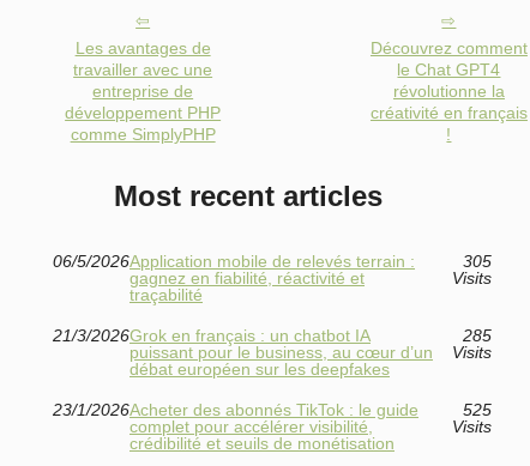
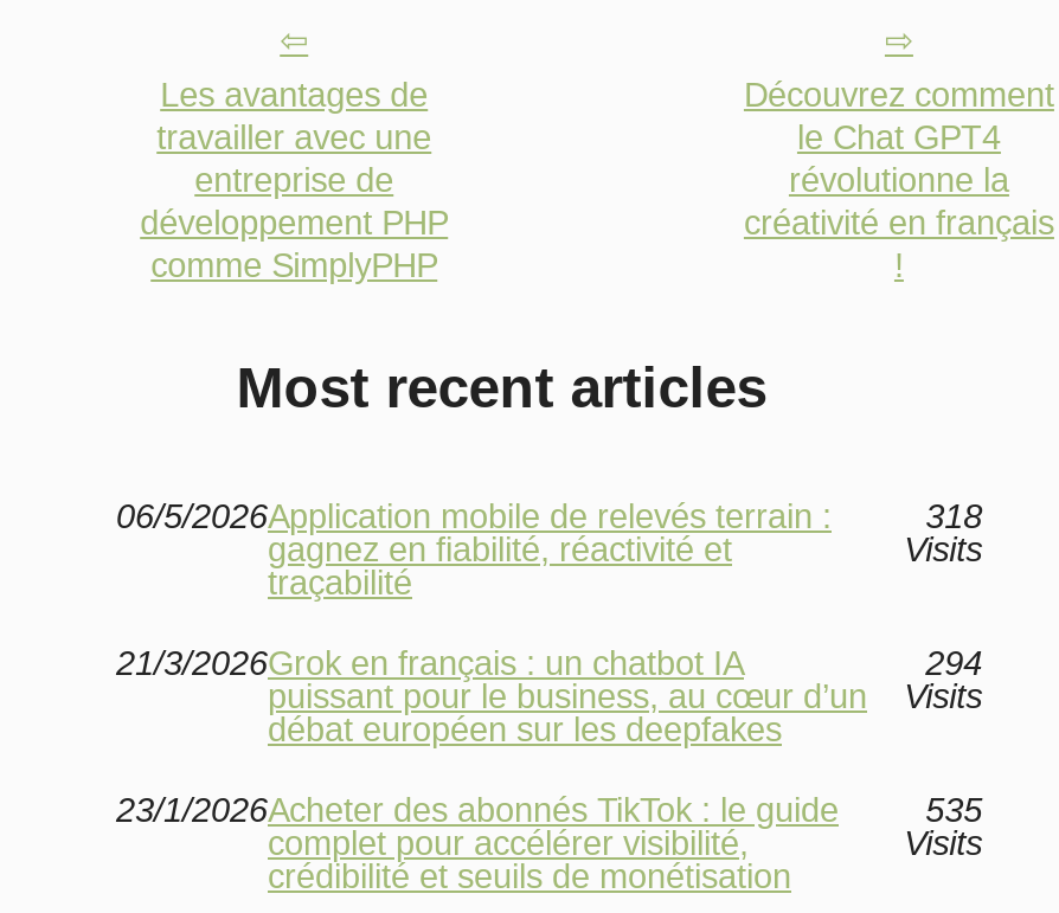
[462,251,491,271] 305 -> [925,497,982,535] 318
[462,326,491,345] 285 -> [925,644,982,682] 294
[462,400,491,419] 525 -> [925,791,982,829] 535

